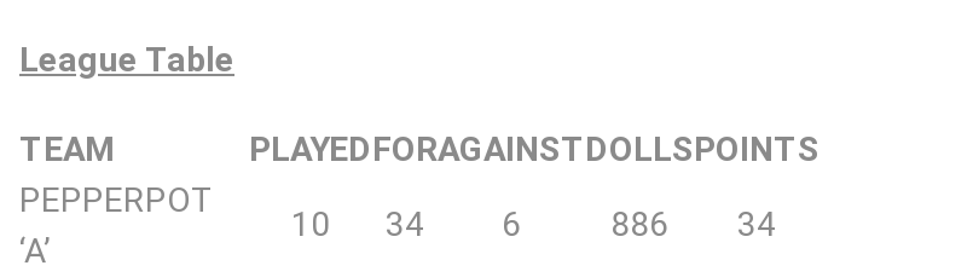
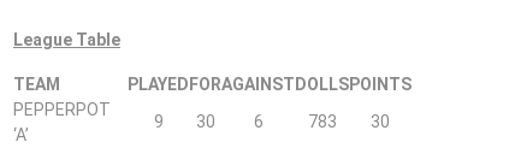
[291,204,330,243] 10 -> [153,112,163,131] 9
[386,204,424,243] 34 -> [196,112,215,131] 30
[610,204,668,243] 886 -> [307,112,336,131] 783
[737,204,776,243] 34 -> [371,112,390,131] 30

